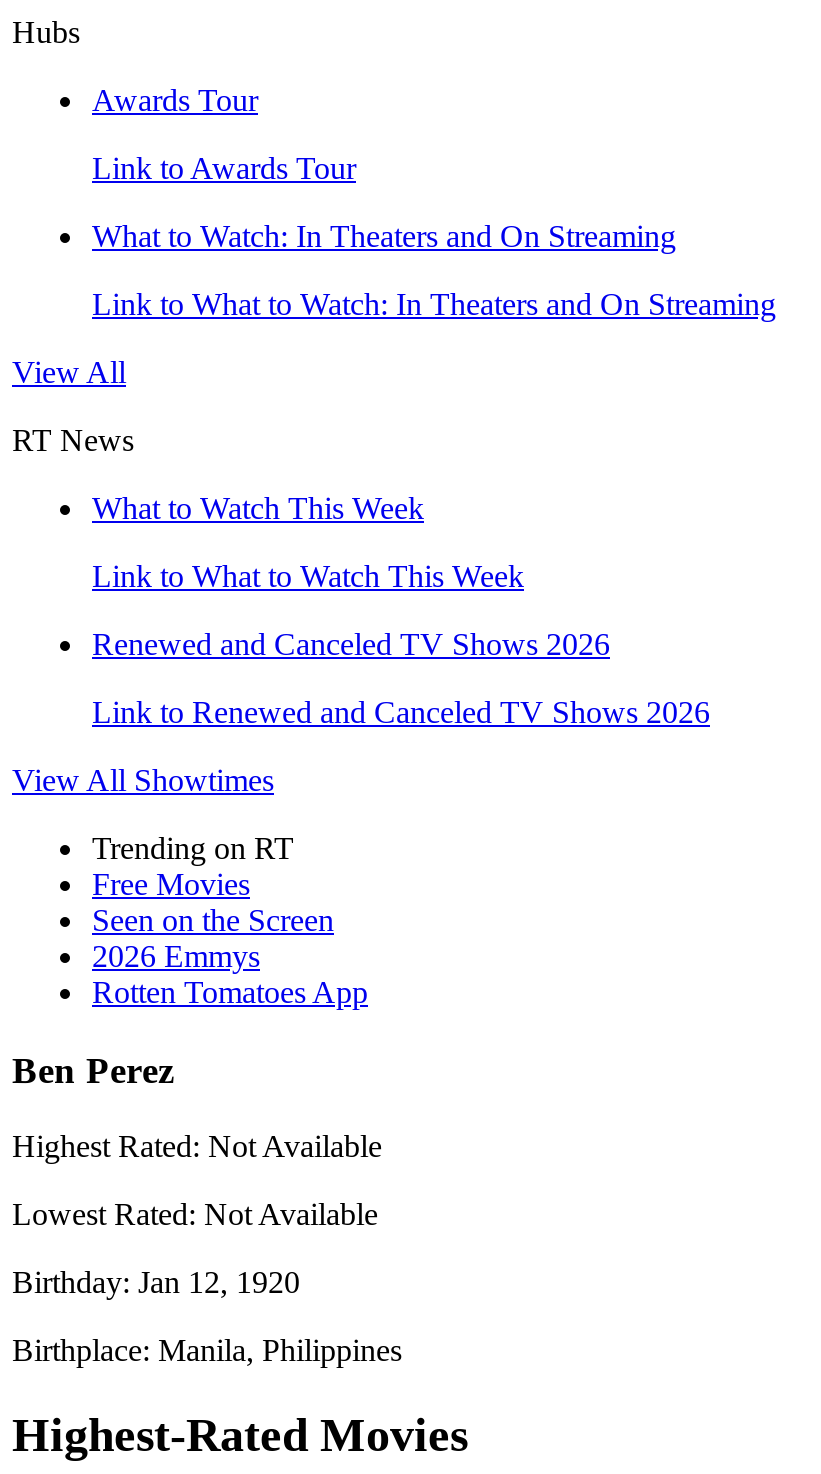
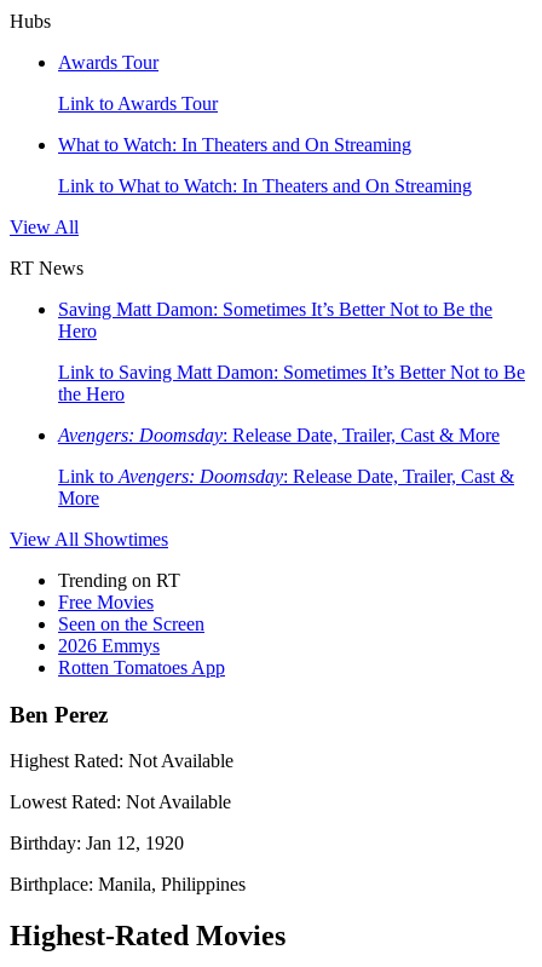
[92,491,424,525] What to Watch This Week -> [58,299,492,341] Saving Matt Damon: Sometimes It’s Better Not to Be the | Hero
[92,559,524,593] Link to What to Watch This Week -> [58,362,525,404] Link to Saving Matt Damon: Sometimes It’s Better Not to Be | the Hero
[92,627,610,661] Renewed and Canceled TV Shows 2026 -> [58,425,500,445] Avengers: Doomsday: Release Date, Trailer, Cast & More
[92,695,710,729] Link to Renewed and Canceled TV Shows 2026 -> [58,466,514,508] Link to Avengers: Doomsday: Release Date, Trailer, Cast & | More

